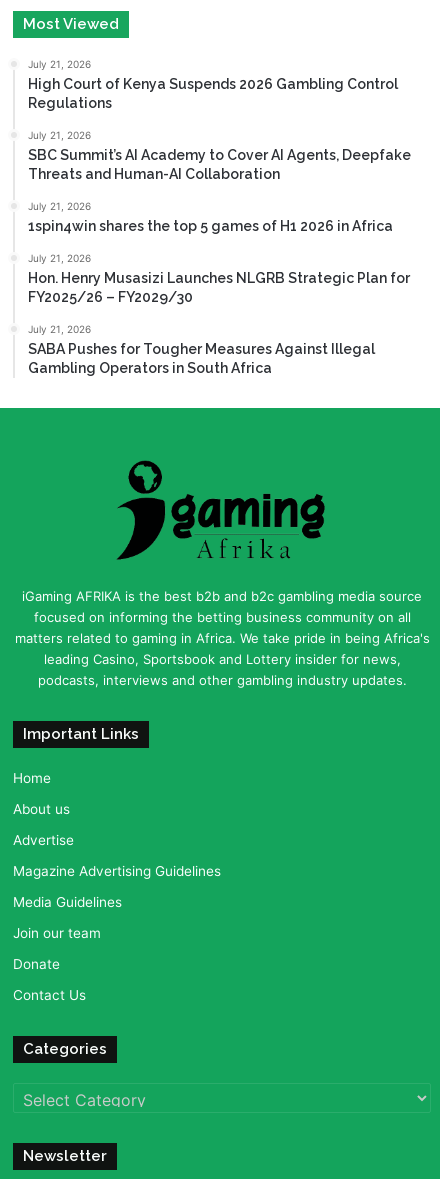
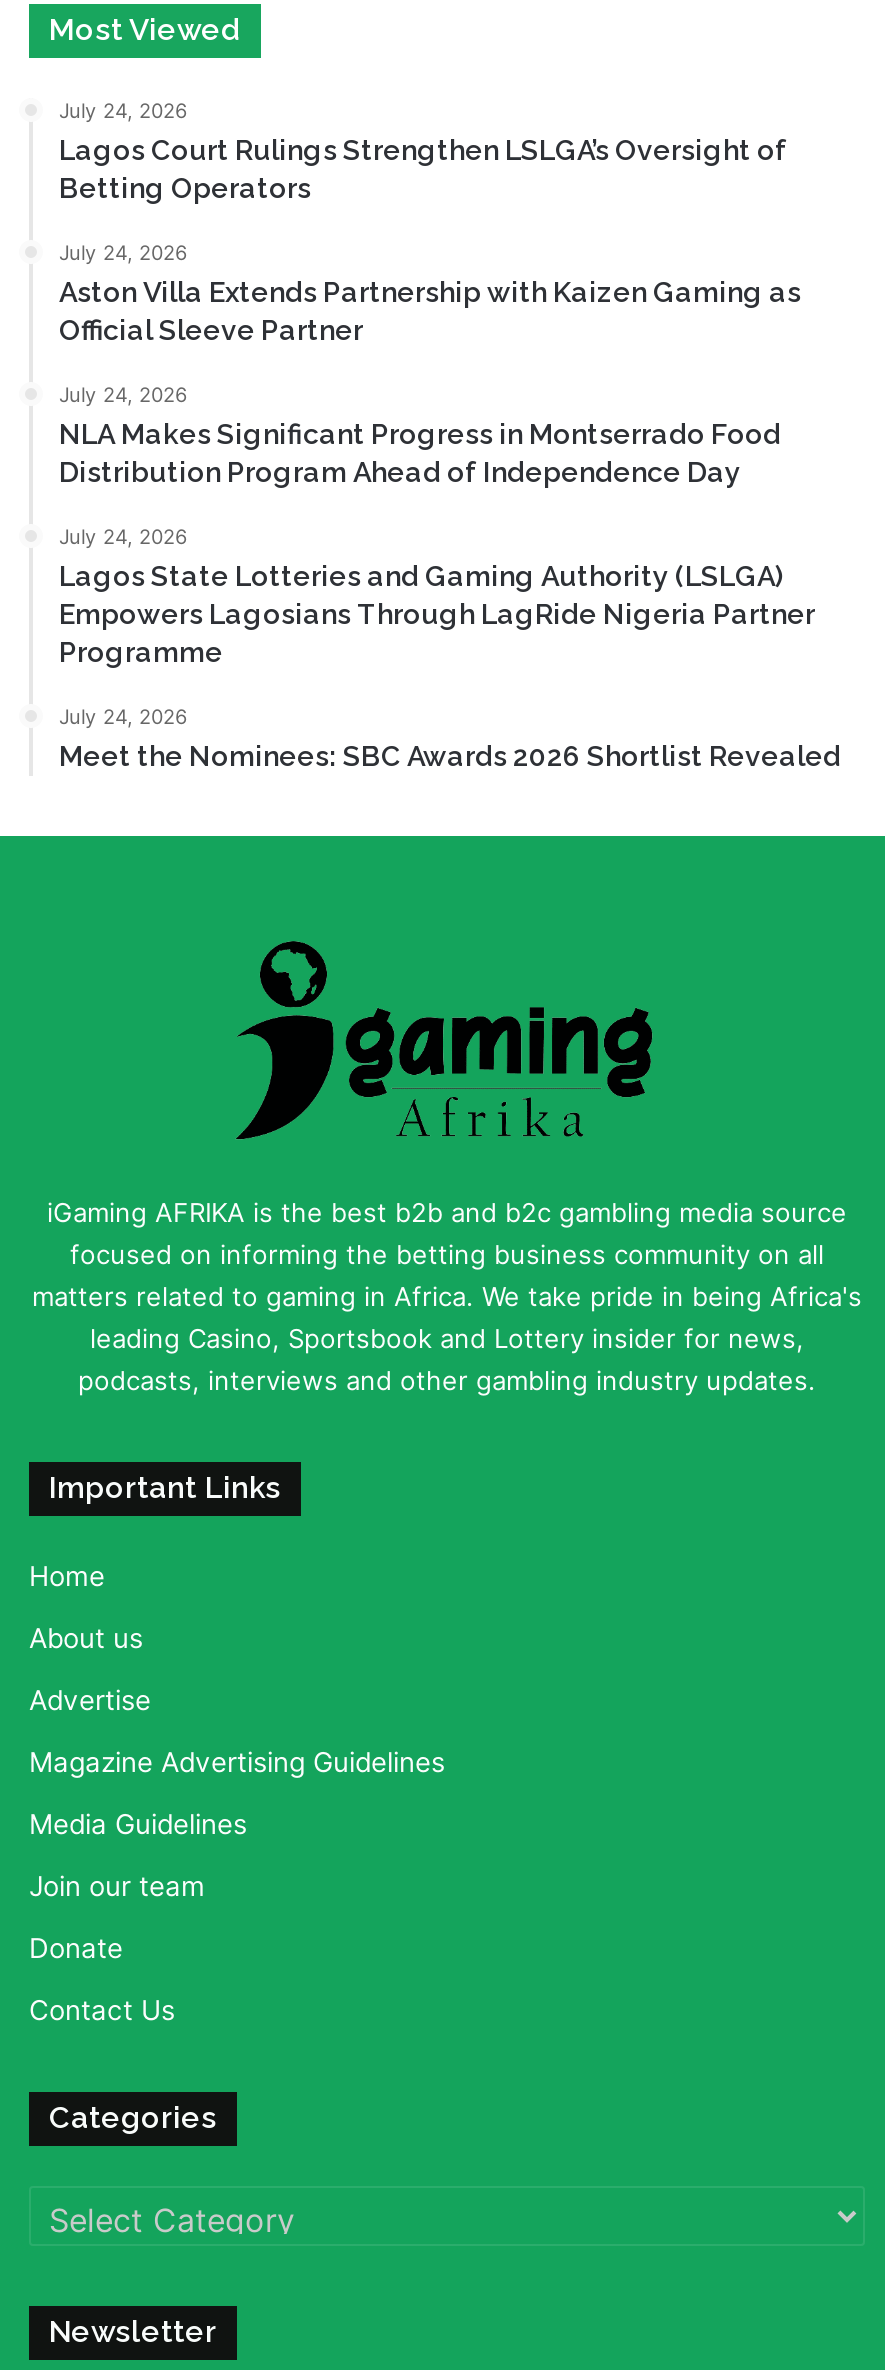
[28,58,398,111] July 21, 2026 | High Court of Kenya Suspends 2026 Gambling Control | Regulations -> [59,98,787,204] July 24, 2026 | Lagos Court Rulings Strengthen LSLGA’s Oversight of | Betting Operators
[28,129,411,182] July 21, 2026 | SBC Summit’s AI Academy to Cover AI Agents, Deepfake | Threats and Human-AI Collaboration -> [59,240,801,346] July 24, 2026 | Aston Villa Extends Partnership with Kaizen Gaming as | Official Sleeve Partner
[28,200,393,234] July 21, 2026 | 1spin4win shares the top 5 games of H1 2026 in Africa -> [59,382,781,488] July 24, 2026 | NLA Makes Significant Progress in Montserrado Food | Distribution Program Ahead of Independence Day
[28,252,410,305] July 21, 2026 | Hon. Henry Musasizi Launches NLGRB Strategic Plan for | FY2025/26 – FY2029/30 -> [59,524,815,668] July 24, 2026 | Lagos State Lotteries and Gaming Authority (LSLGA) | Empowers Lagosians Through LagRide Nigeria Partner | Programme
[28,323,375,376] July 21, 2026 | SABA Pushes for Tougher Measures Against Illegal | Gambling Operators in South Africa -> [59,704,841,772] July 24, 2026 | Meet the Nominees: SBC Awards 2026 Shortlist Revealed

